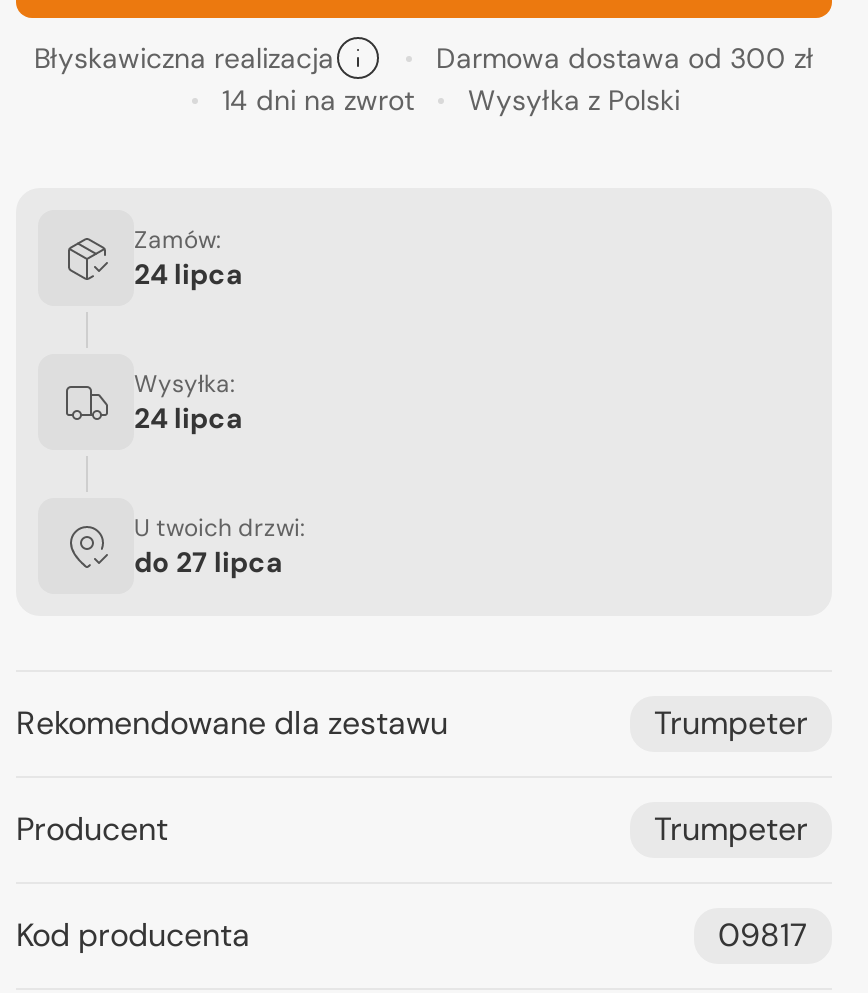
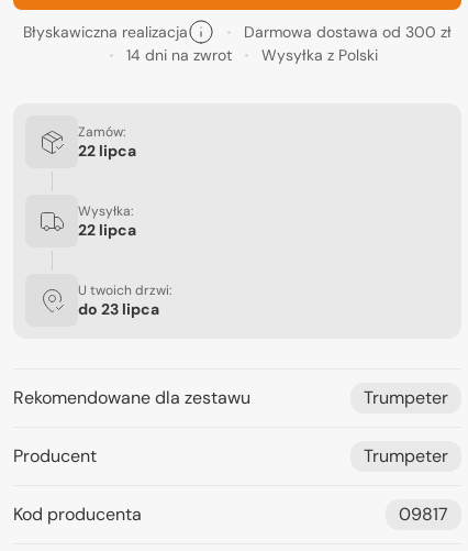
[134,255,242,291] 24 lipca -> [78,140,136,160] 22 lipca
[134,399,242,435] 24 lipca -> [78,219,136,239] 22 lipca
[134,543,282,579] do 27 lipca -> [78,299,159,318] do 23 lipca

